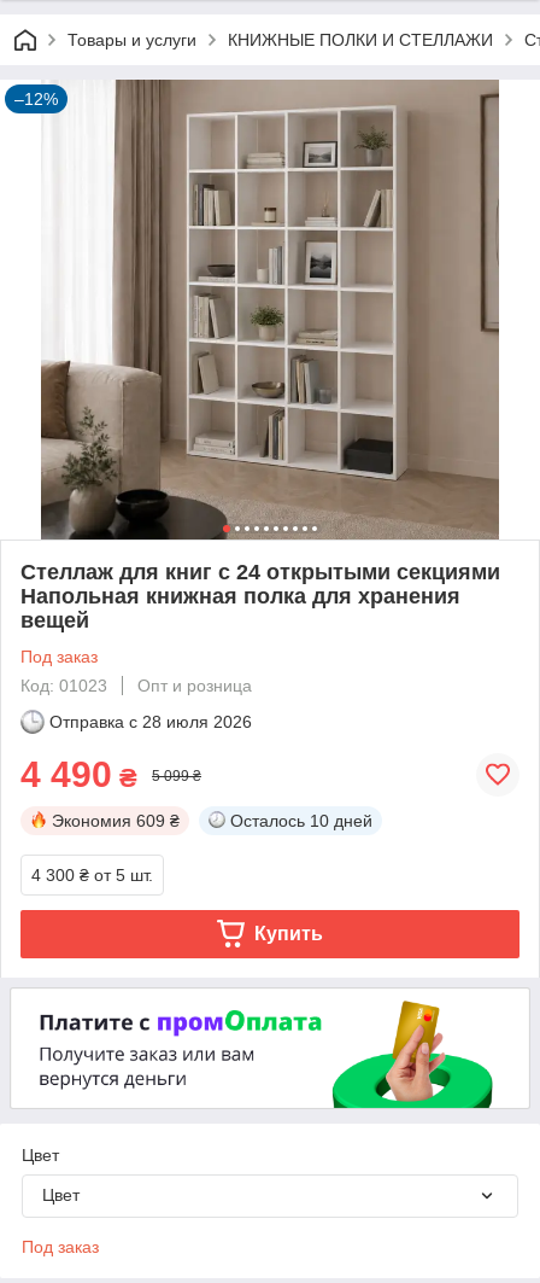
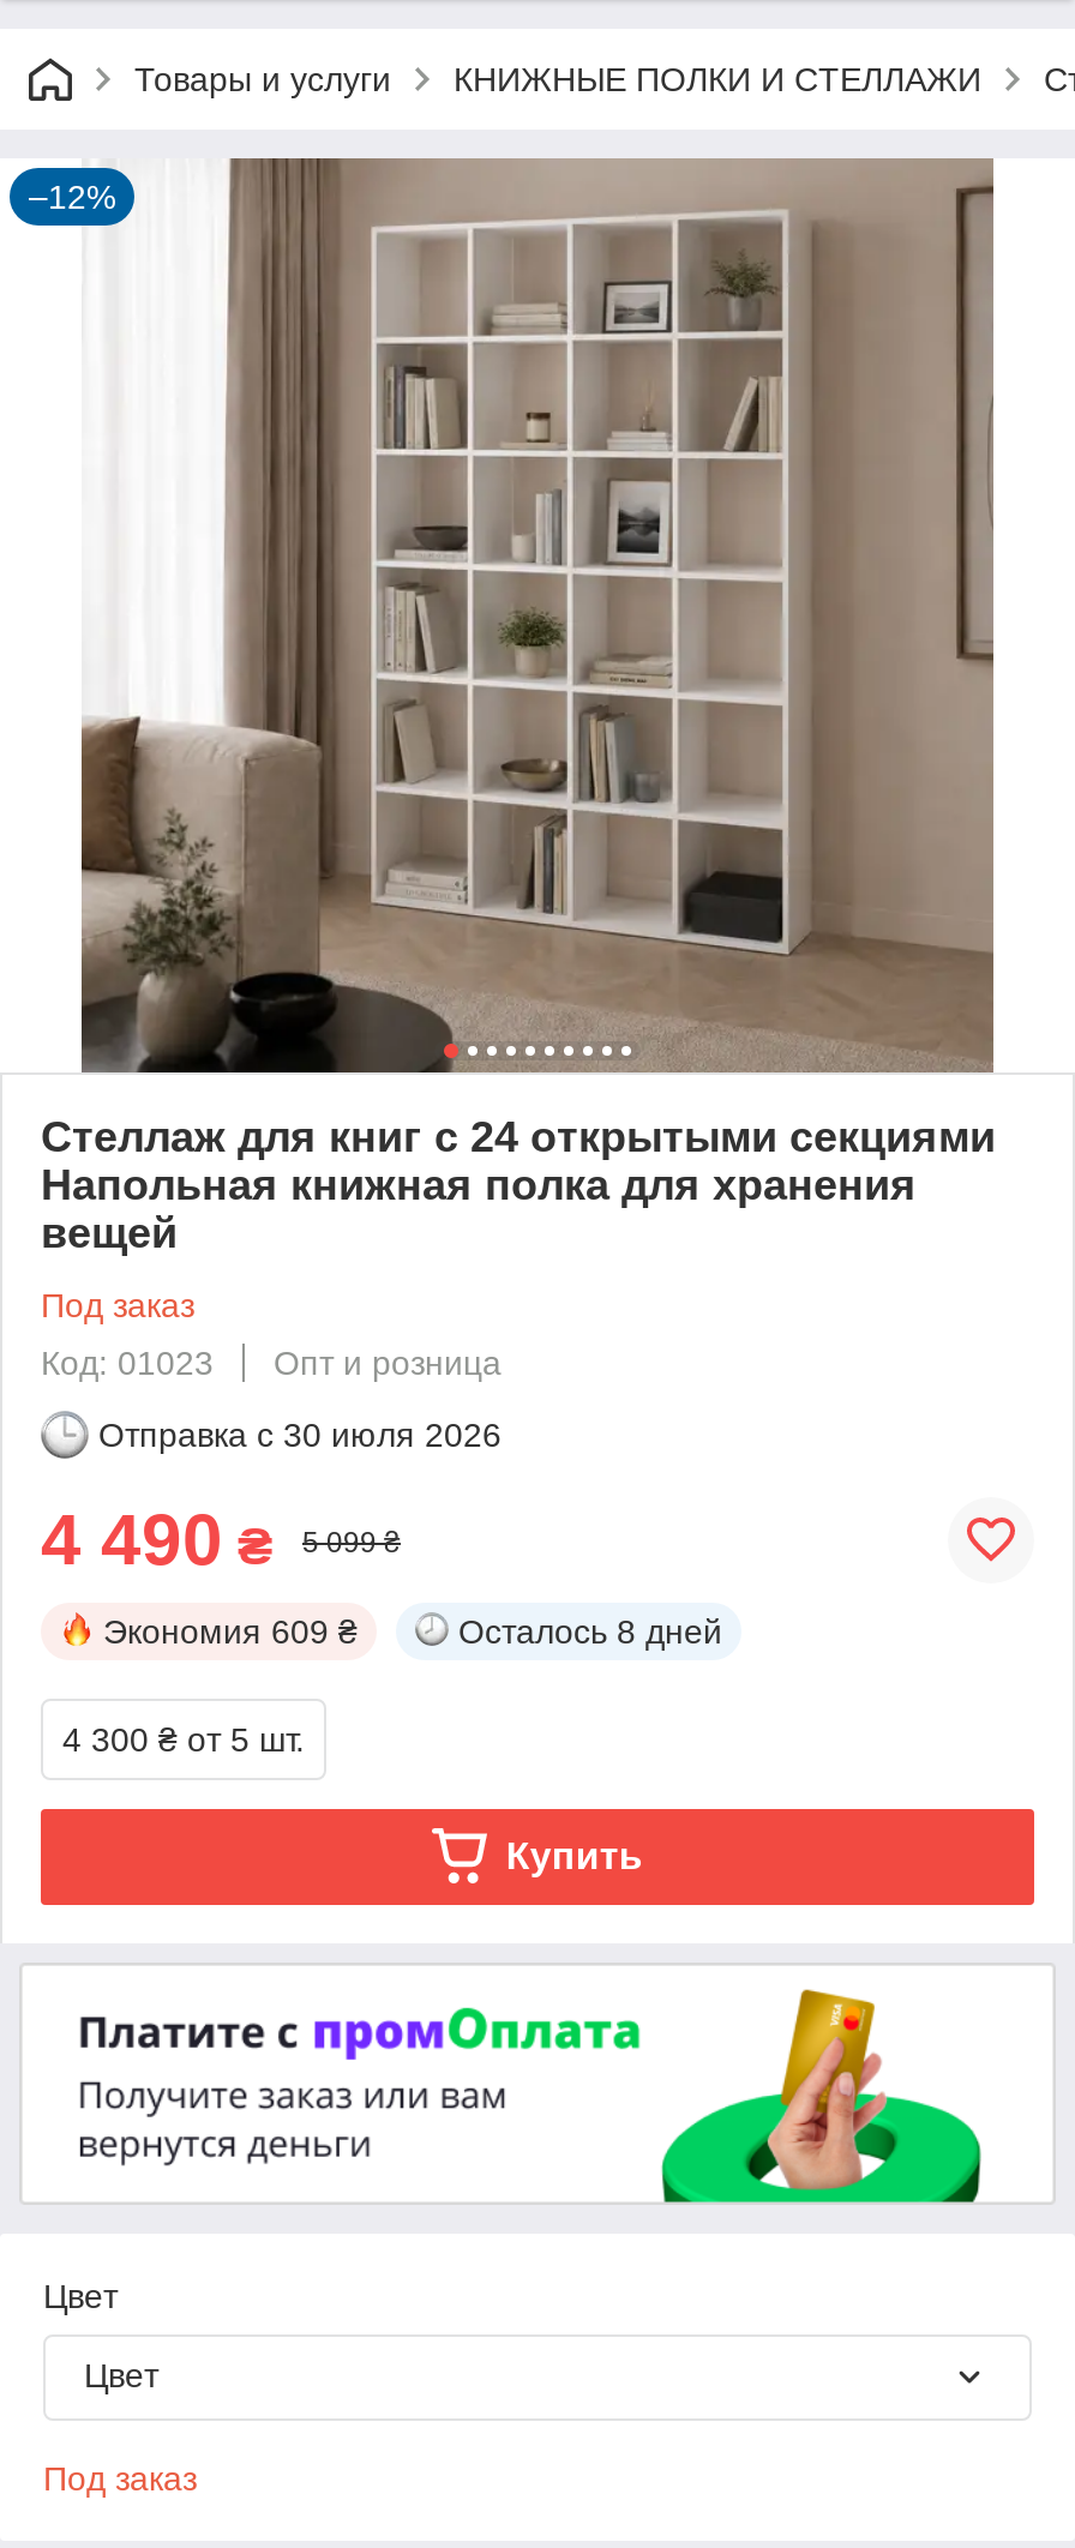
[49,712,252,731] Отправка с 28 июля 2026 -> [98,1415,502,1453] Отправка с 30 июля 2026
[230,811,372,830] Осталось 10 дней -> [458,1612,722,1650] Осталось 8 дней

